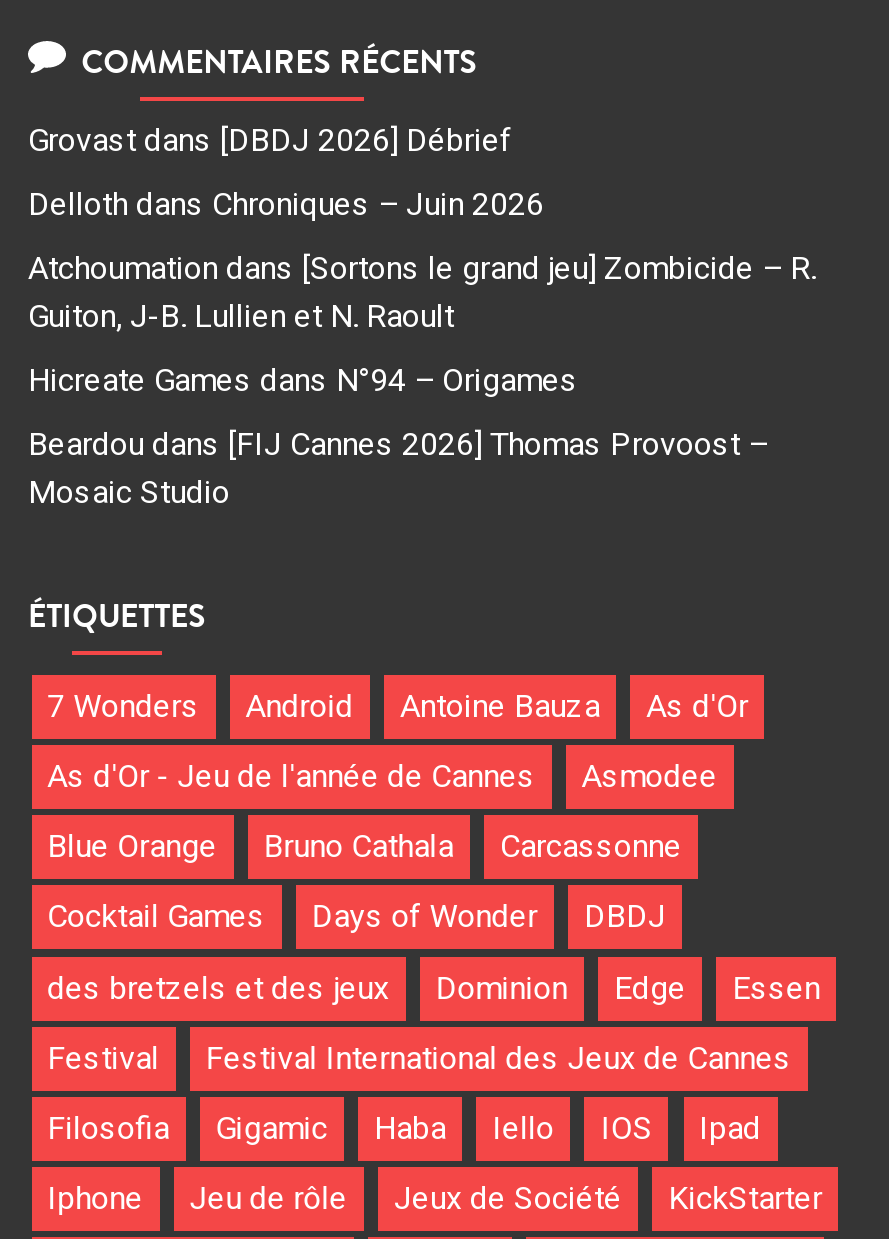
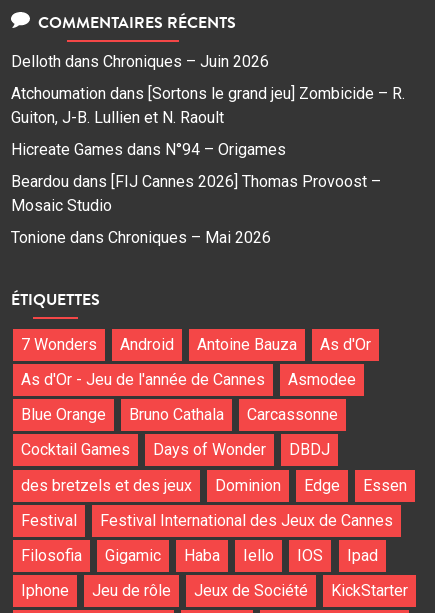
[28,121,512,159] Grovast dans [DBDJ 2026] Débrief -> none
moved [28,185,816,511] -> [11,52,405,215]: Delloth dans Chroniques – Juin 2026 | Atchoumation dans [Sortons le grand jeu] Zombicide – R. | Guiton, J-B. Lullien et N. Raoult | Hicreate Games dans N°94 – Origames | Beardou dans [FIJ Cannes 2026] Thomas Provoost – | Mosaic Studio
none -> [11,228,271,247] Tonione dans Chroniques – Mai 2026

